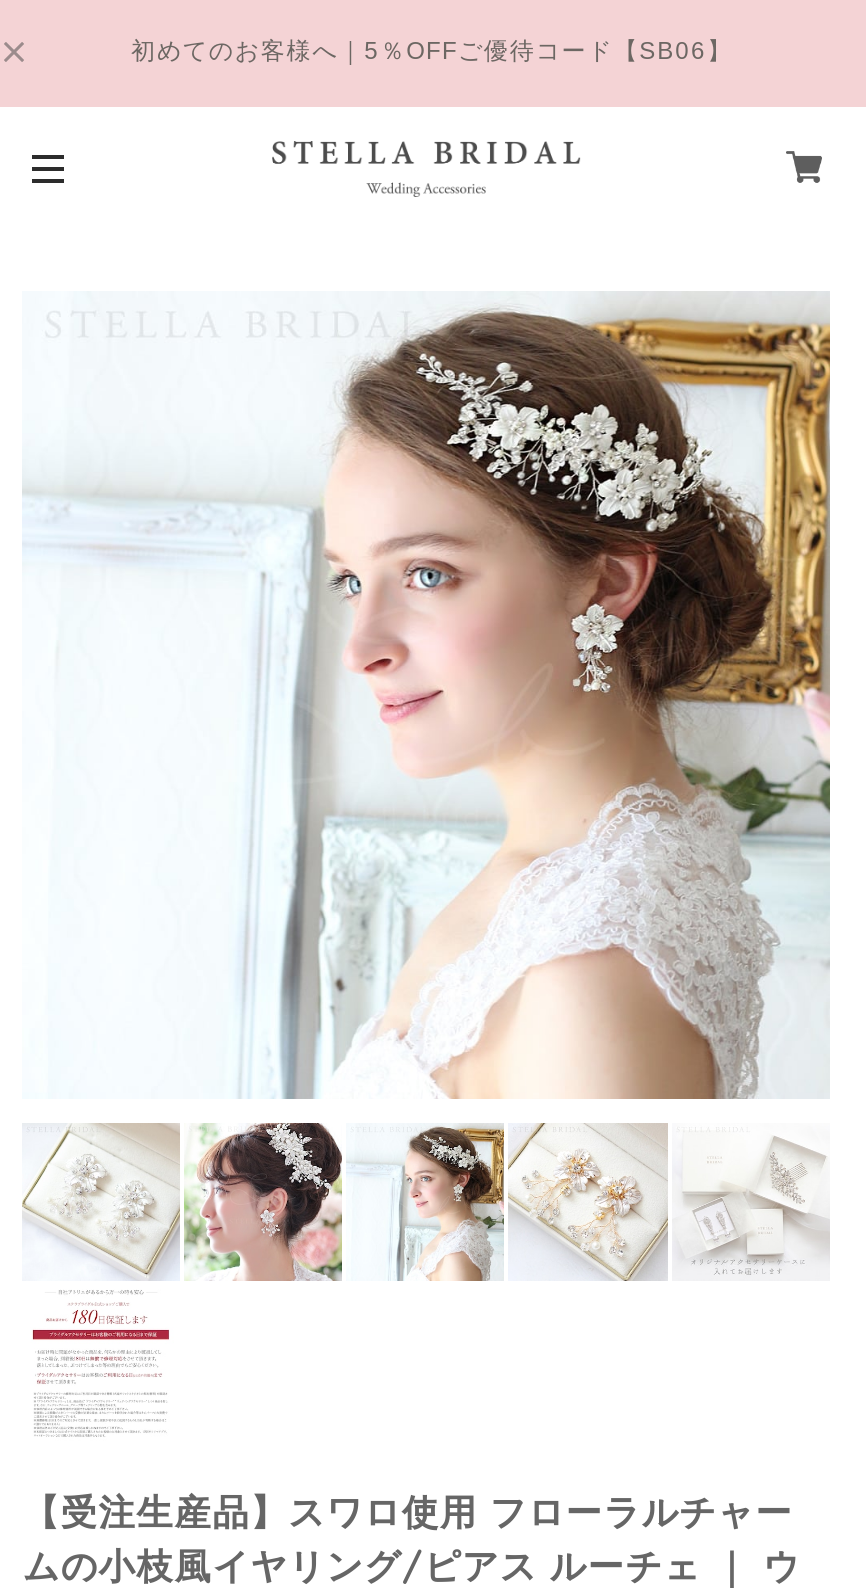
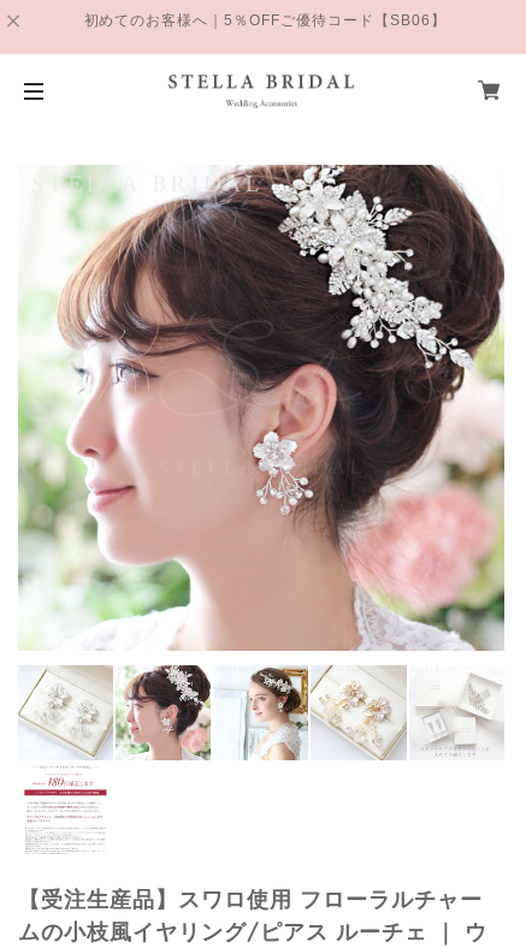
[22,291,832,1099] [image] -> [17,164,506,652] [image]

